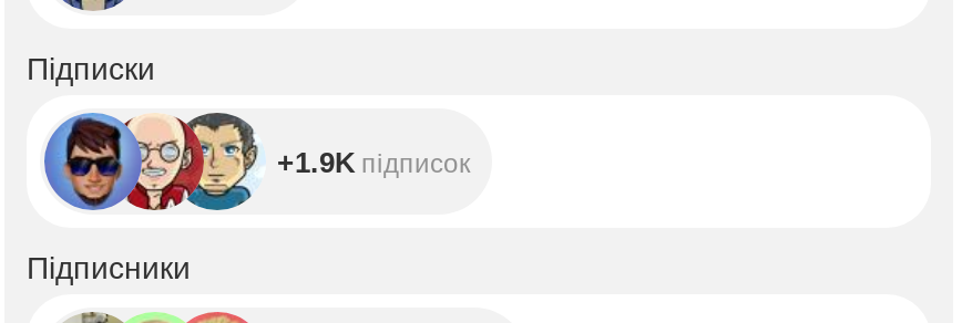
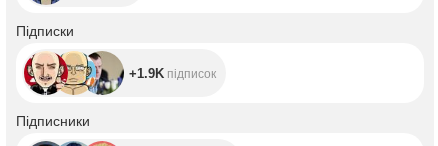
[42,111,266,212] [image] -> [23,51,125,96] [image]

